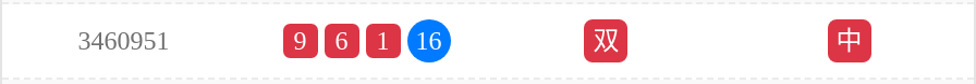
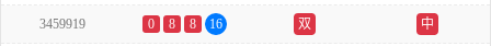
[78,26,169,56] 3460951 -> [39,16,85,32] 3459919
[294,26,307,56] 9 -> [148,16,154,32] 0
[335,26,348,56] 6 -> [169,16,175,32] 8
[376,26,390,56] 1 -> [189,16,196,32] 8

